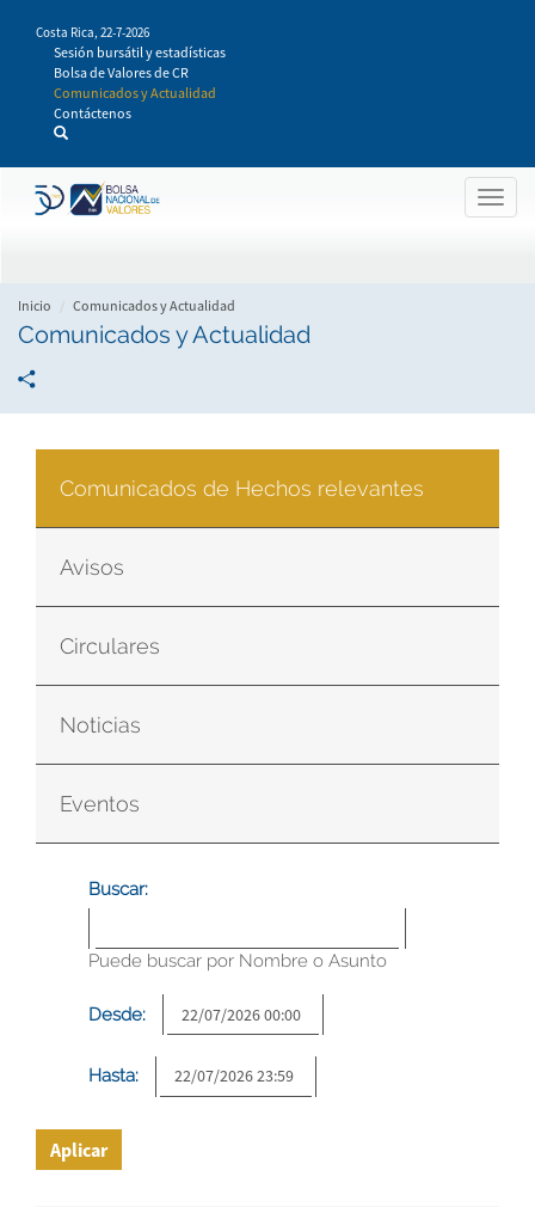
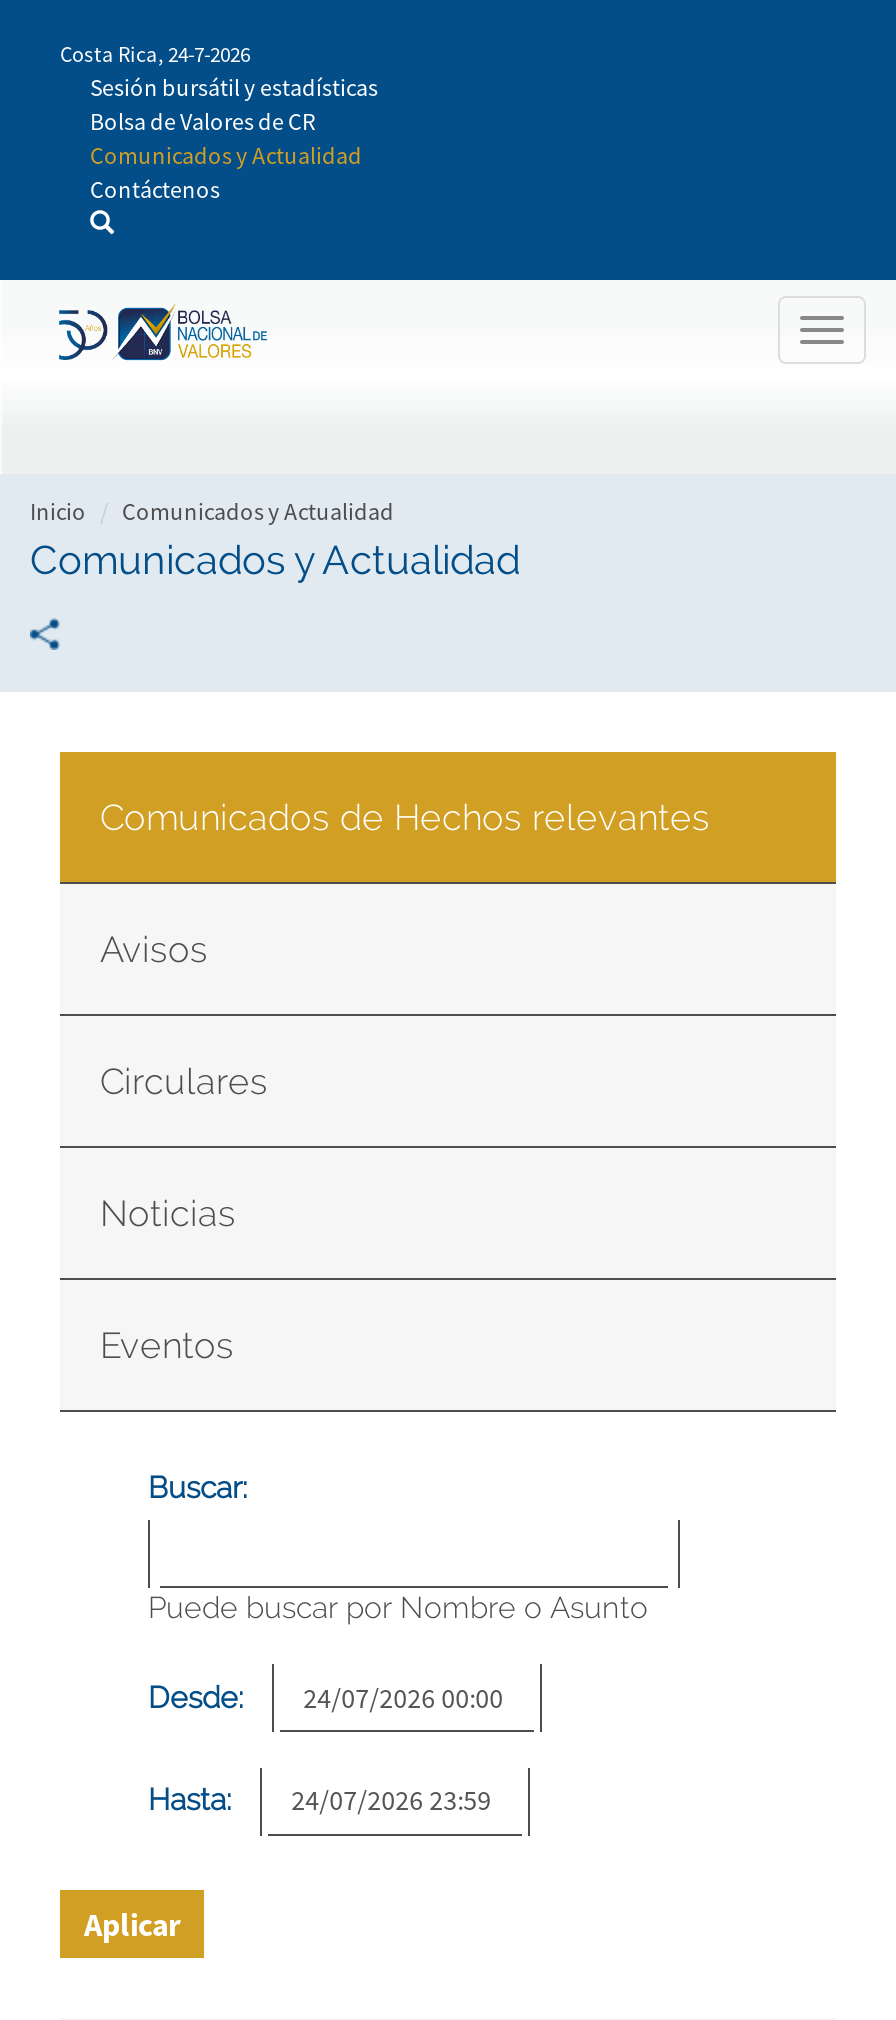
[36,24,149,41] Costa Rica, 22-7-2026 -> [60,40,250,68] Costa Rica, 24-7-2026

